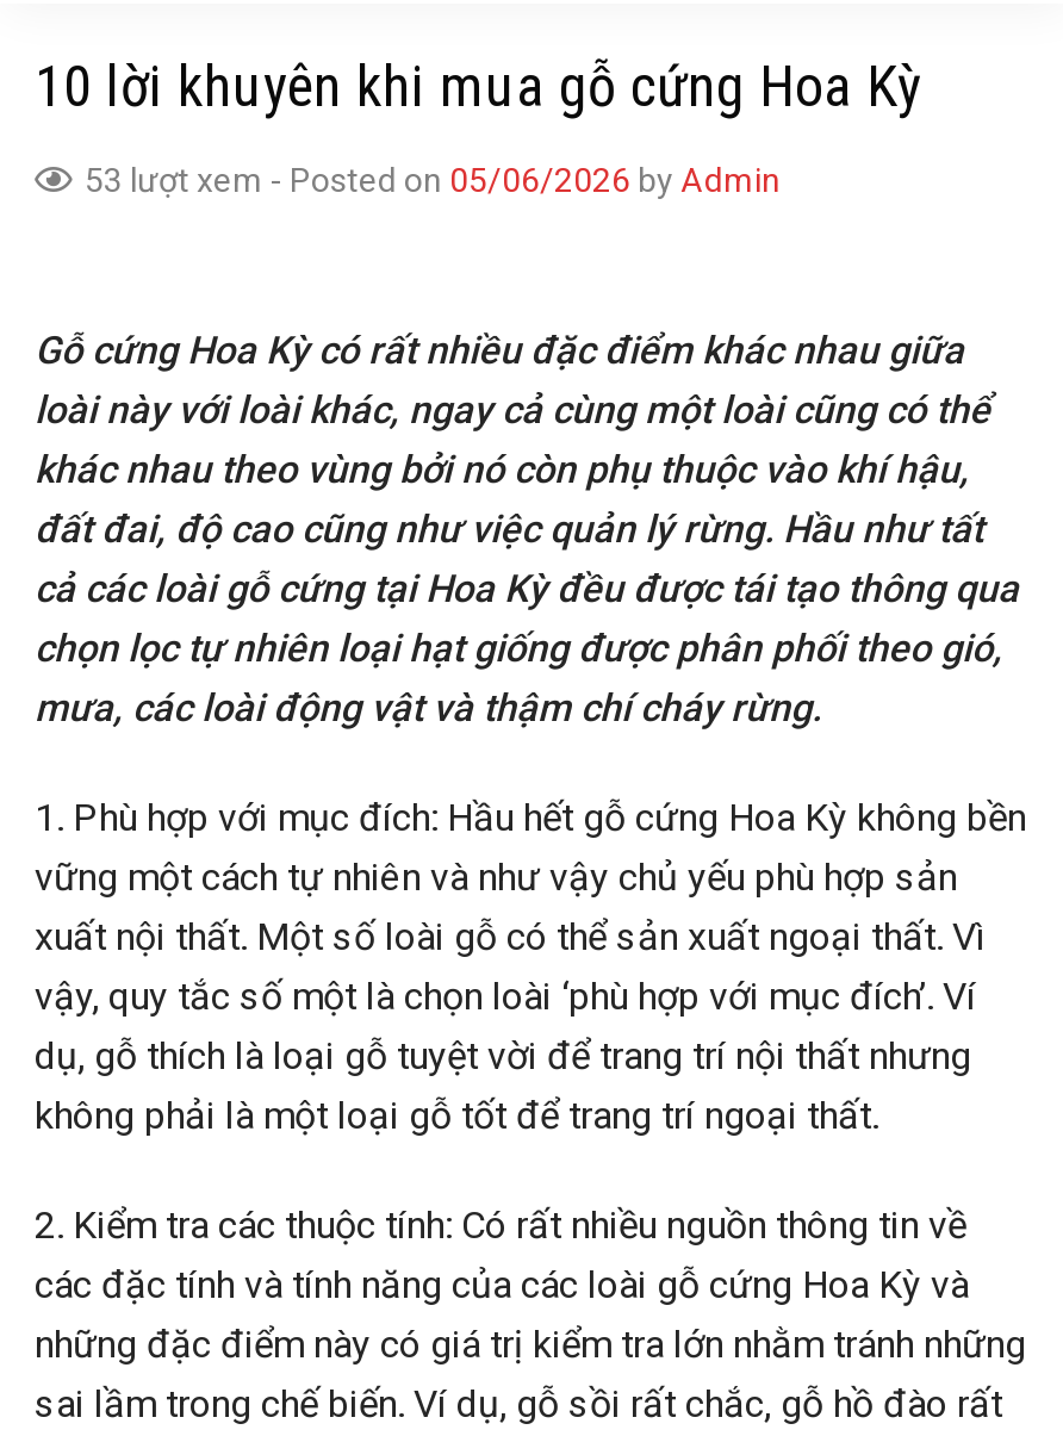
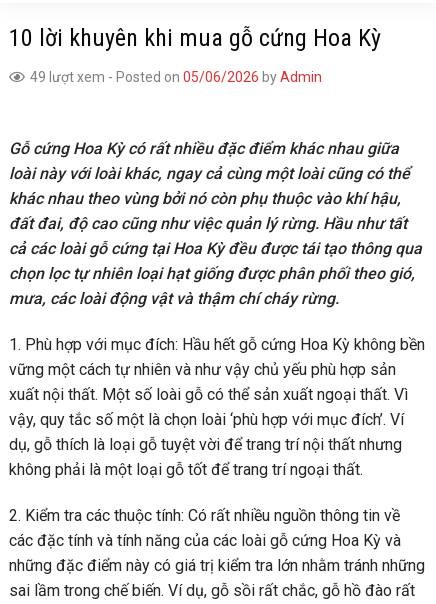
[85,161,781,199] 53 lượt xem - Posted on 05/06/2026 by Admin -> [30,69,322,85] 49 lượt xem - Posted on 05/06/2026 by Admin

